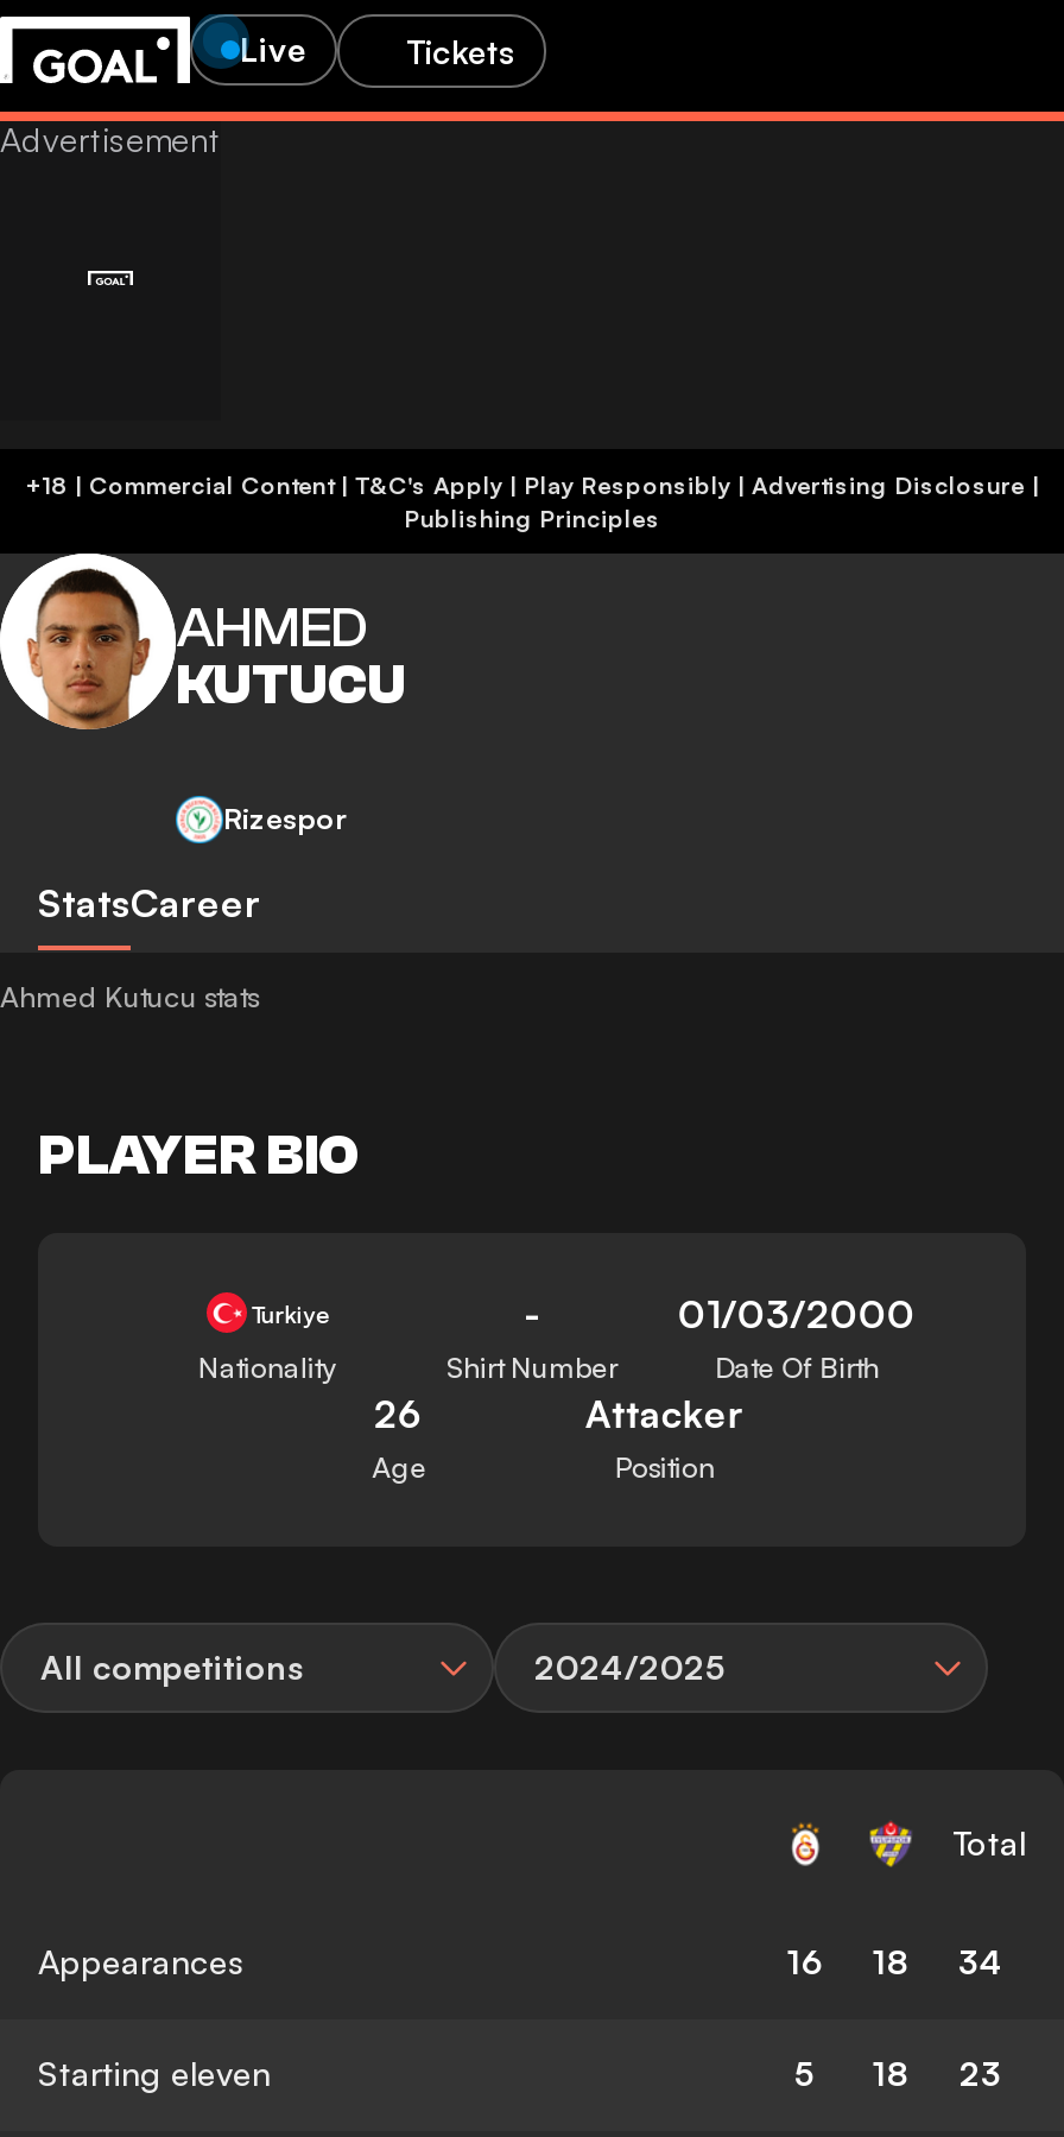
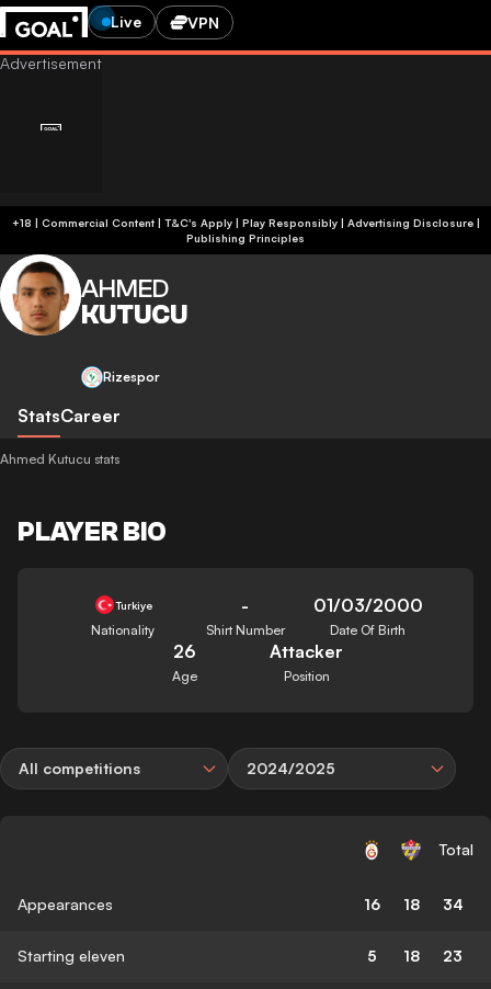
[406,30,515,70] Tickets -> [187,13,219,31] VPN

